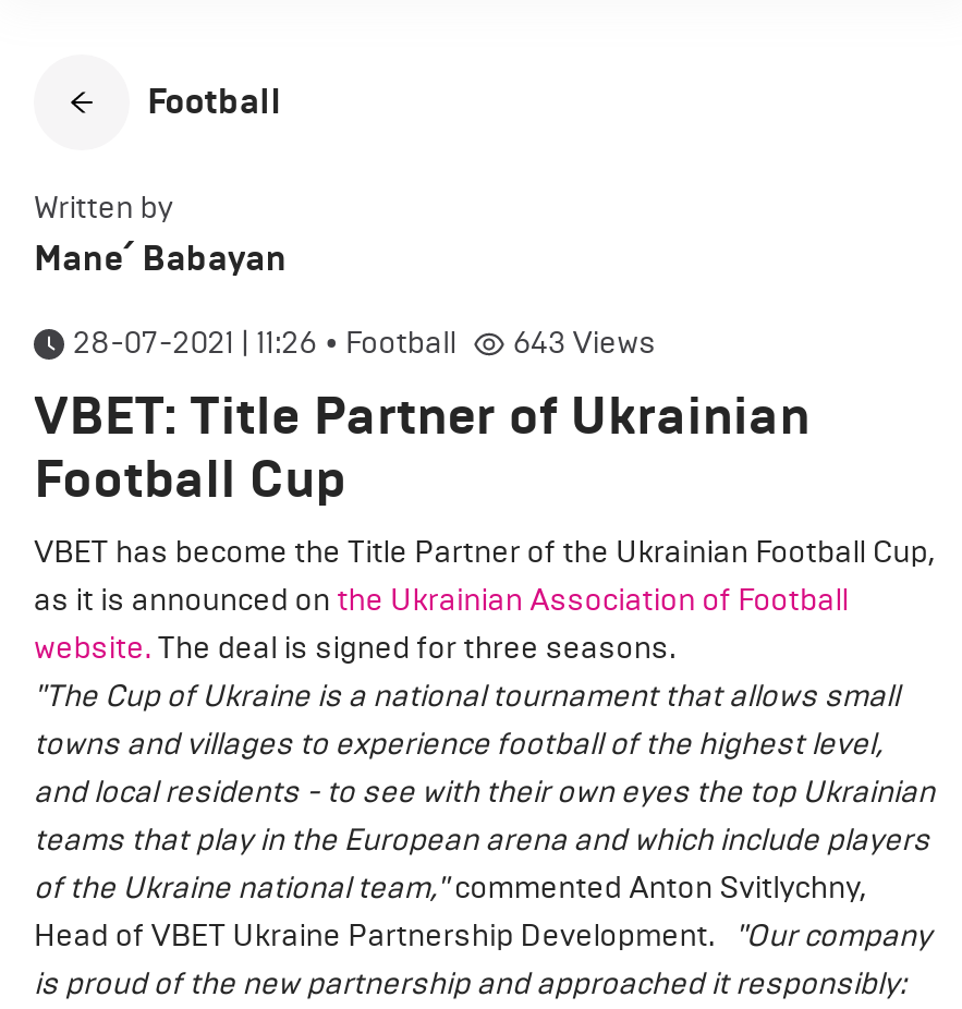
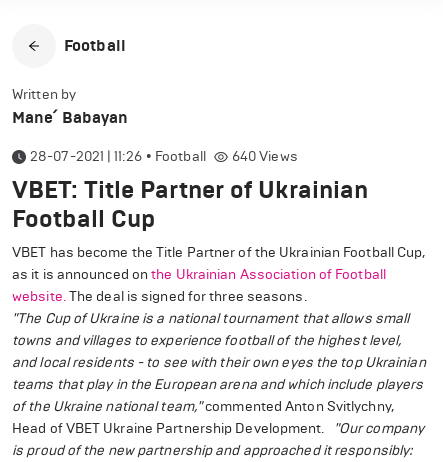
[513,325,657,362] 643 Views -> [232,148,298,165] 640 Views

